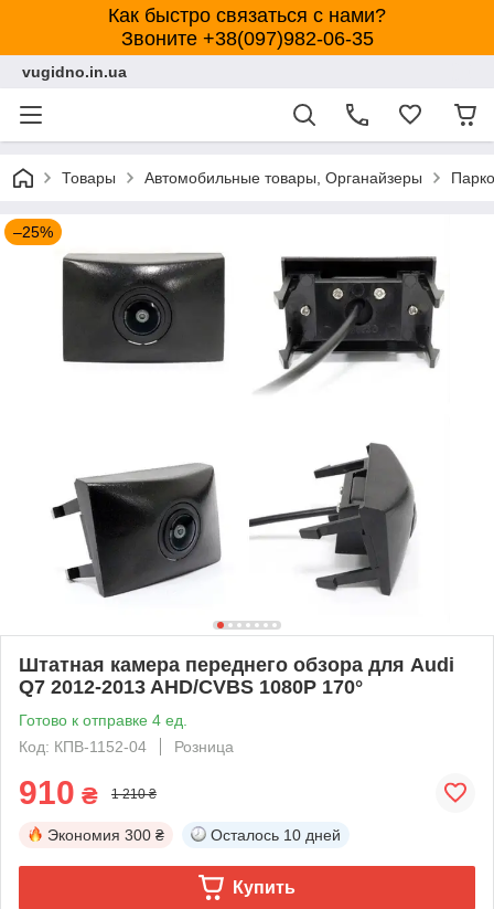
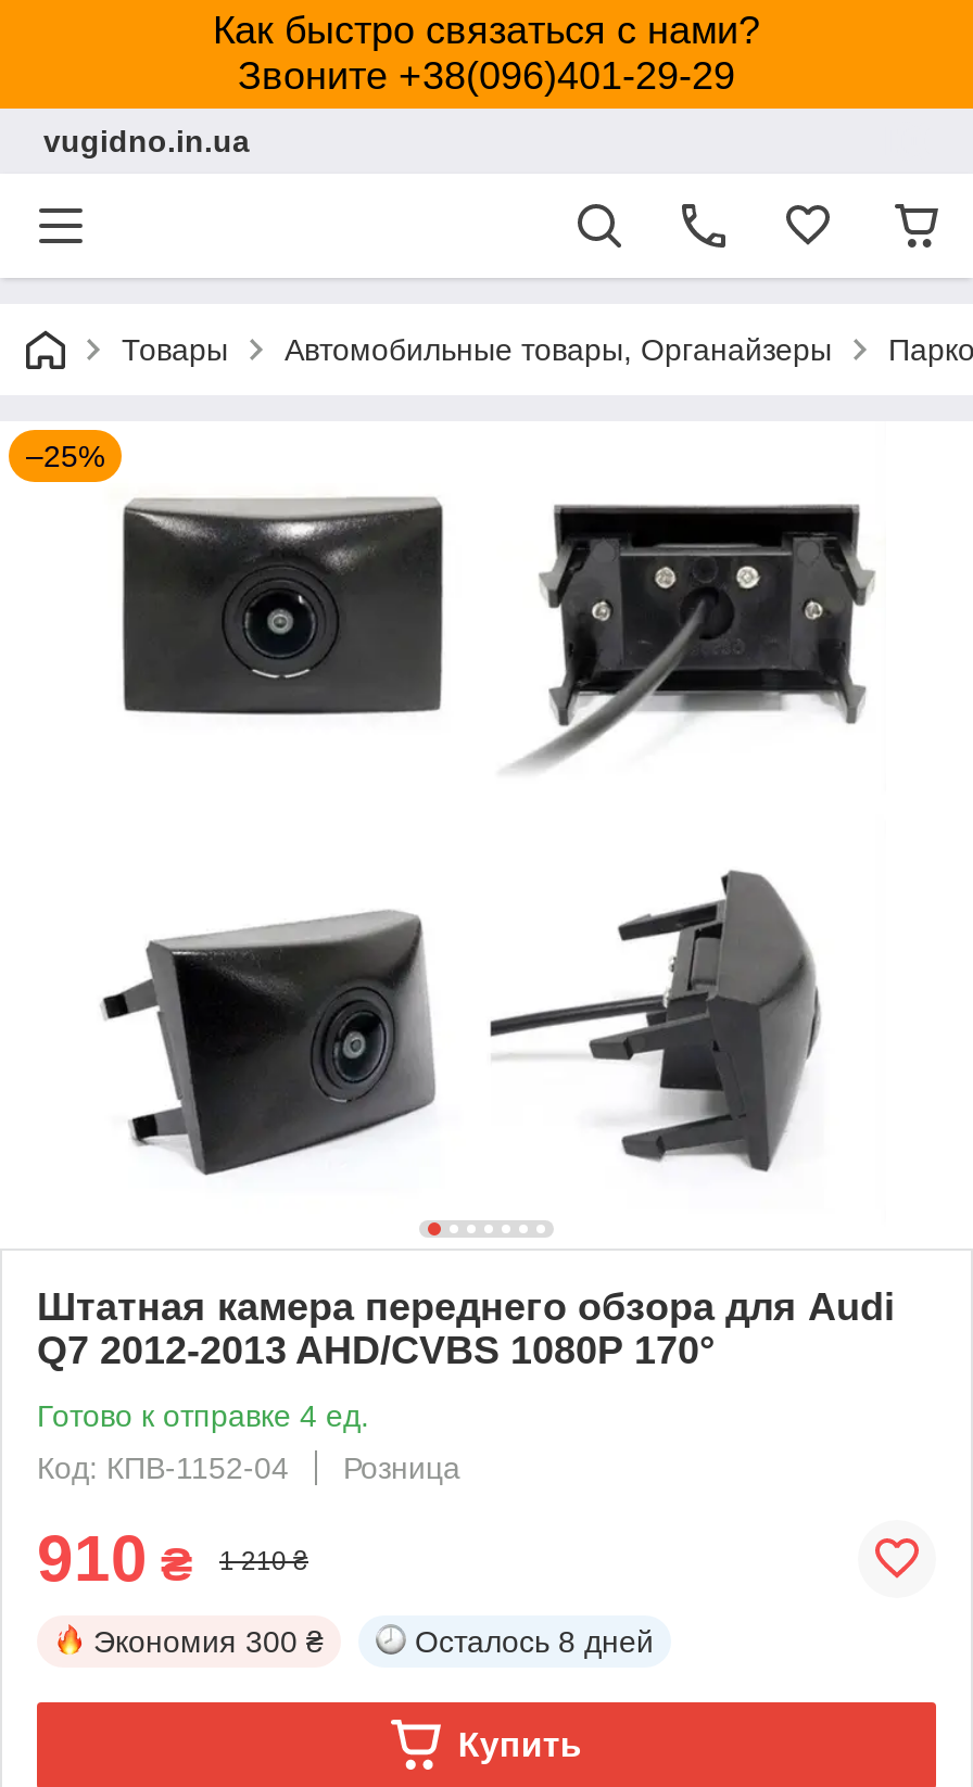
[121,28,373,50] Звоните +38(097)982-06-35 -> [238,54,735,98] Звоните +38(096)401-29-29
[211,826,341,844] Осталось 10 дней -> [415,1624,654,1658] Осталось 8 дней

